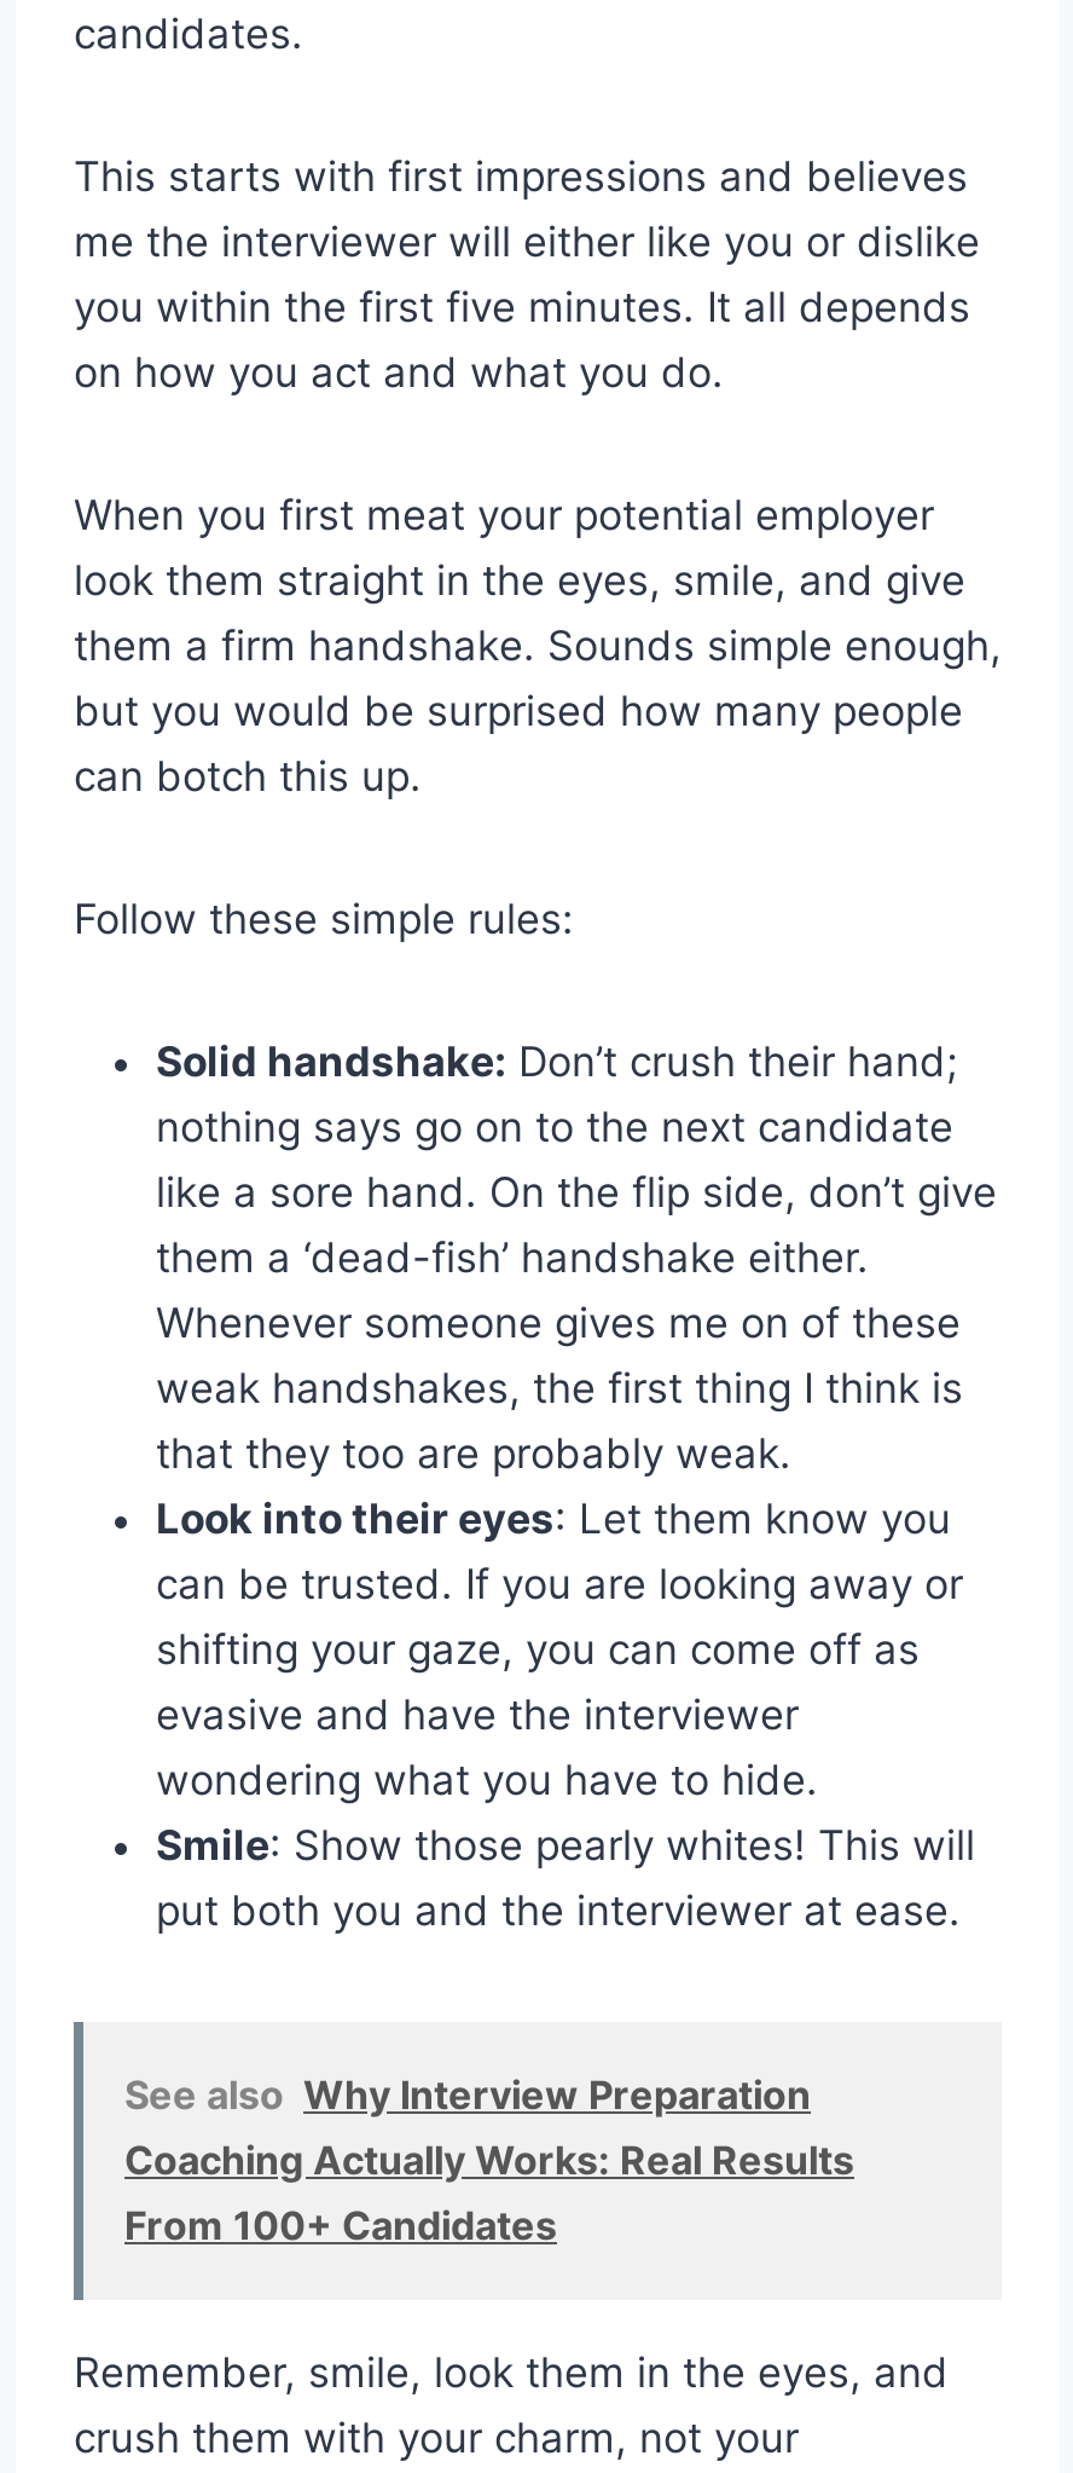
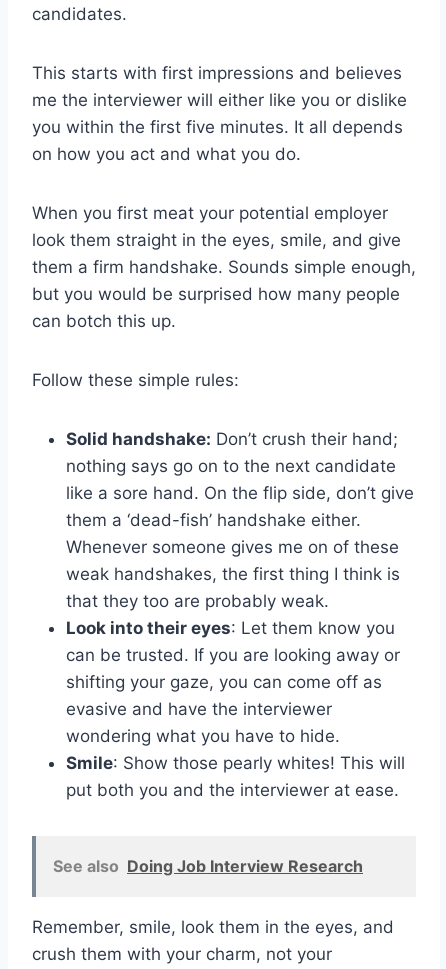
[124,2071,854,2250] See also Why Interview Preparation | Coaching Actually Works: Real Results | From 100+ Candidates -> [53,856,363,876] See also Doing Job Interview Research

